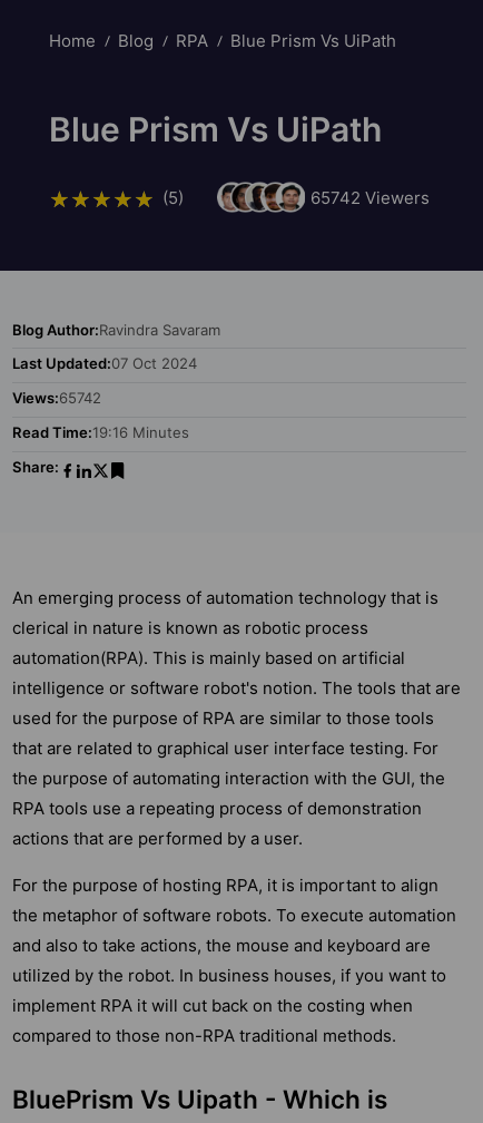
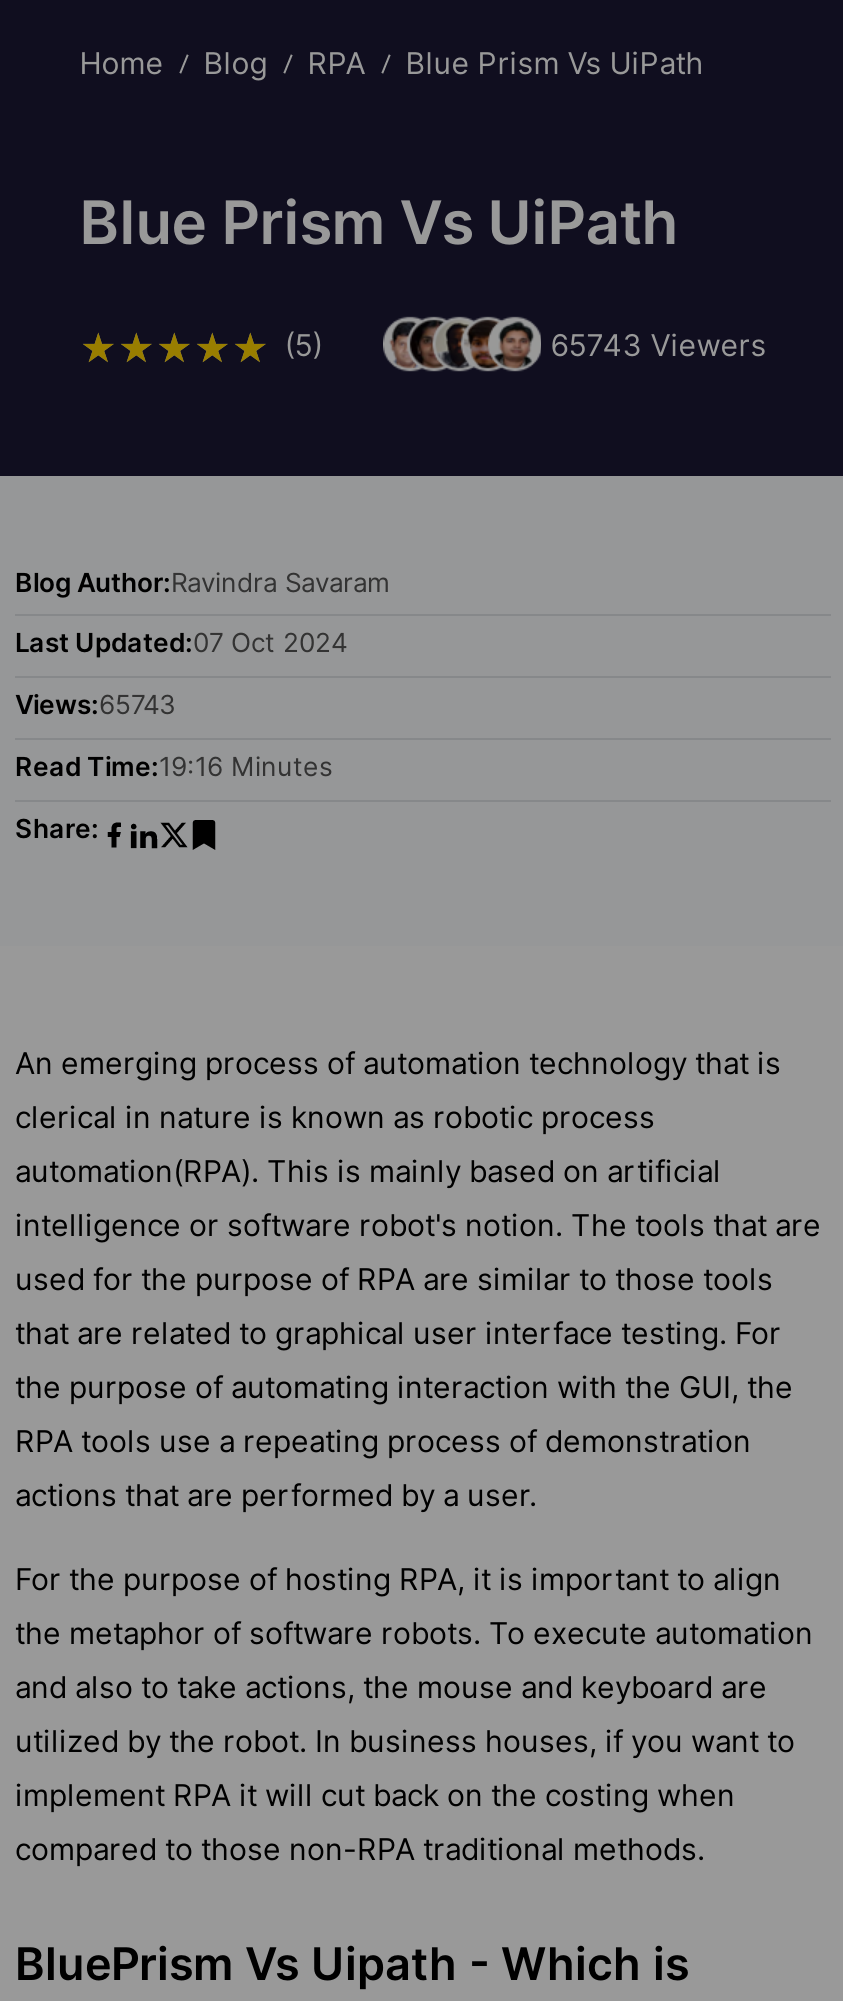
[311,187,430,208] 65742 Viewers -> [551,325,767,363] 65743 Viewers
[12,389,101,407] Views:65742 -> [15,688,175,720] Views:65743

